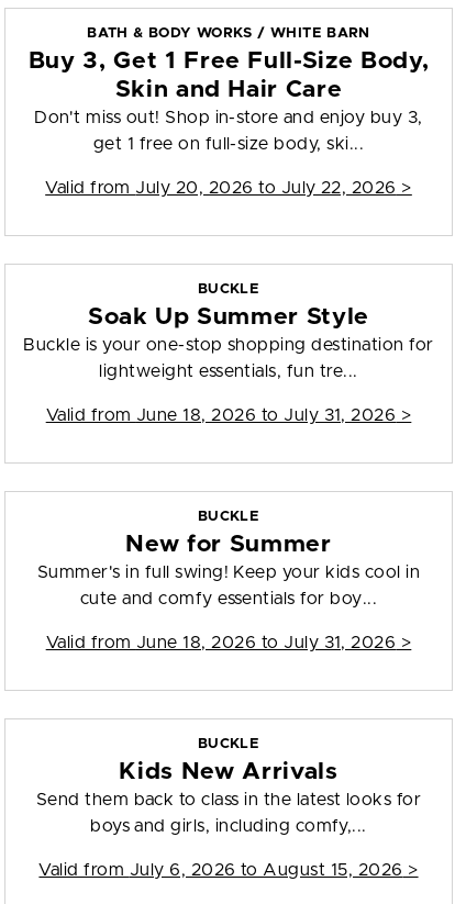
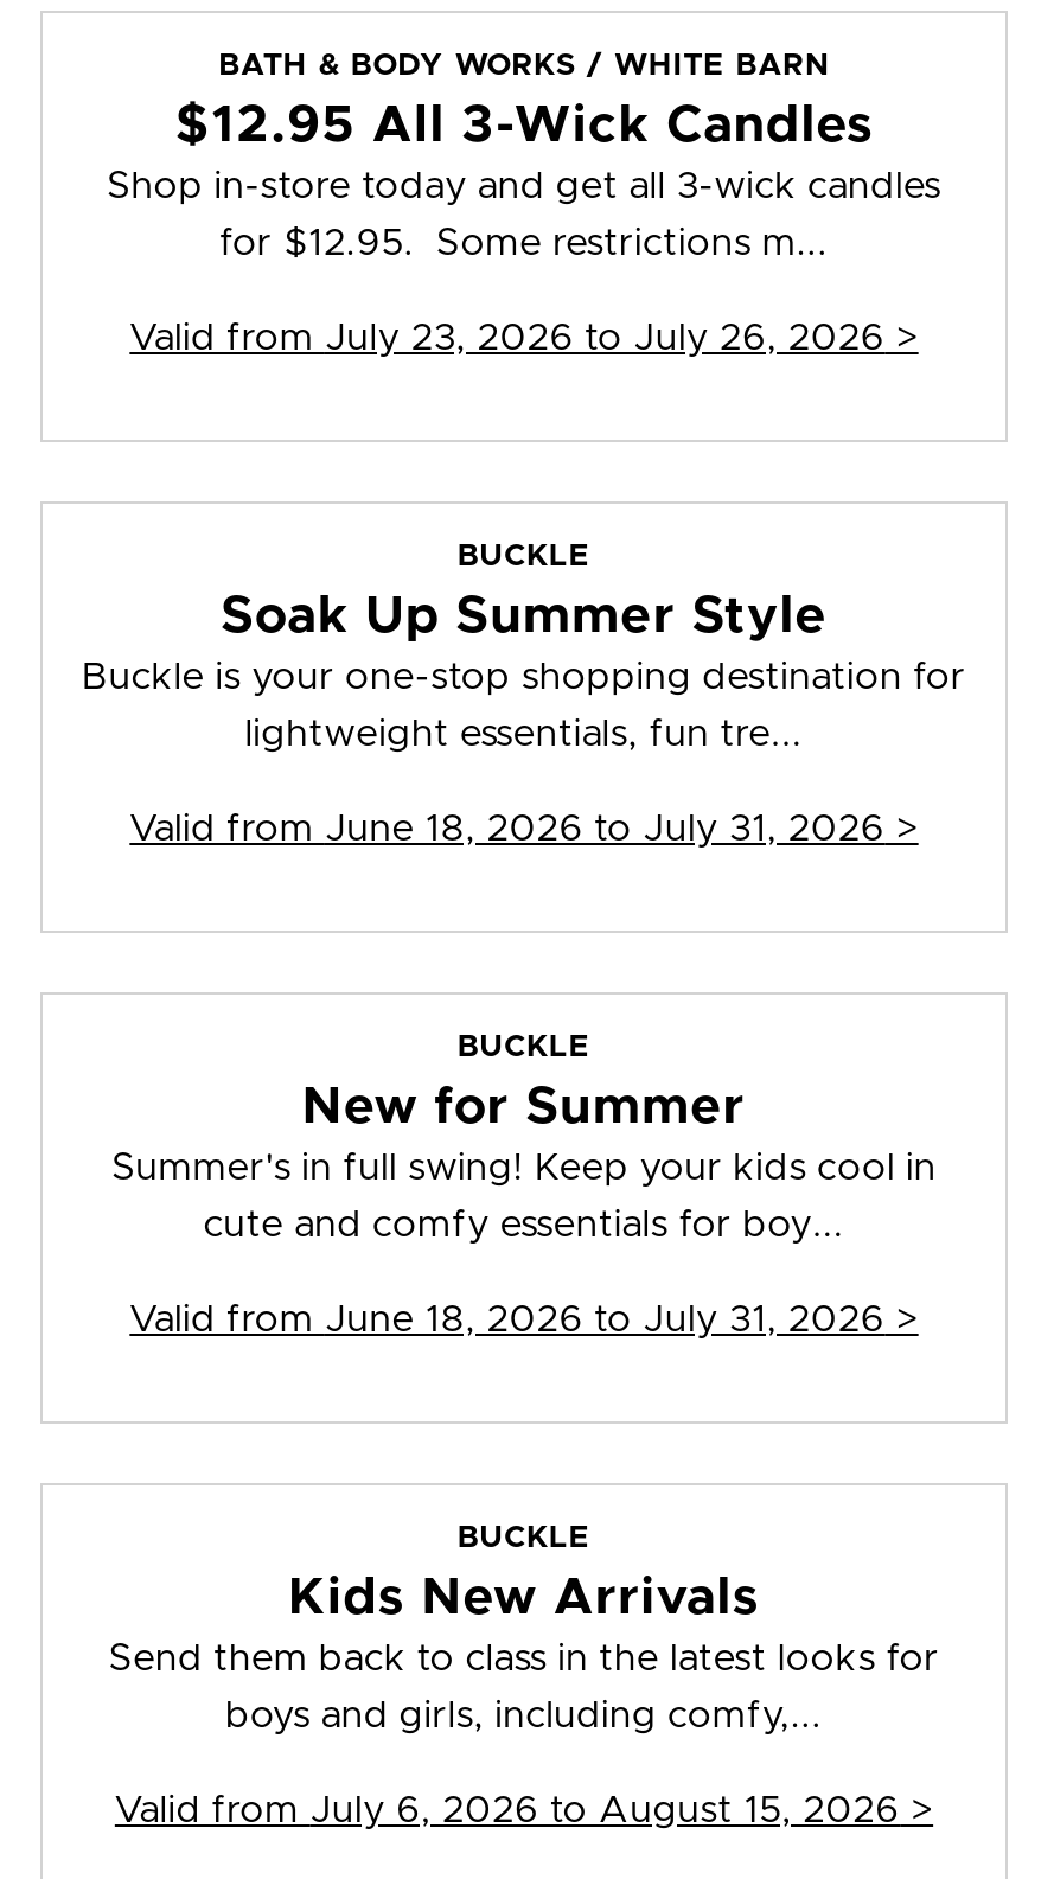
[28,50,429,127] Buy 3, Get 1 Free Full-Size Body, | Skin and Hair Care | Don't miss out! Shop in-store and enjoy buy 3, -> [107,101,941,206] $12.95 All 3-Wick Candles | Shop in-store today and get all 3-wick candles
[93,135,364,153] get 1 free on full-size body, ski... -> [220,225,828,262] for $12.95. Some restrictions m...
[45,179,412,197] Valid from July 20, 2026 to July 22, 2026 > -> [130,319,918,357] Valid from July 23, 2026 to July 26, 2026 >

